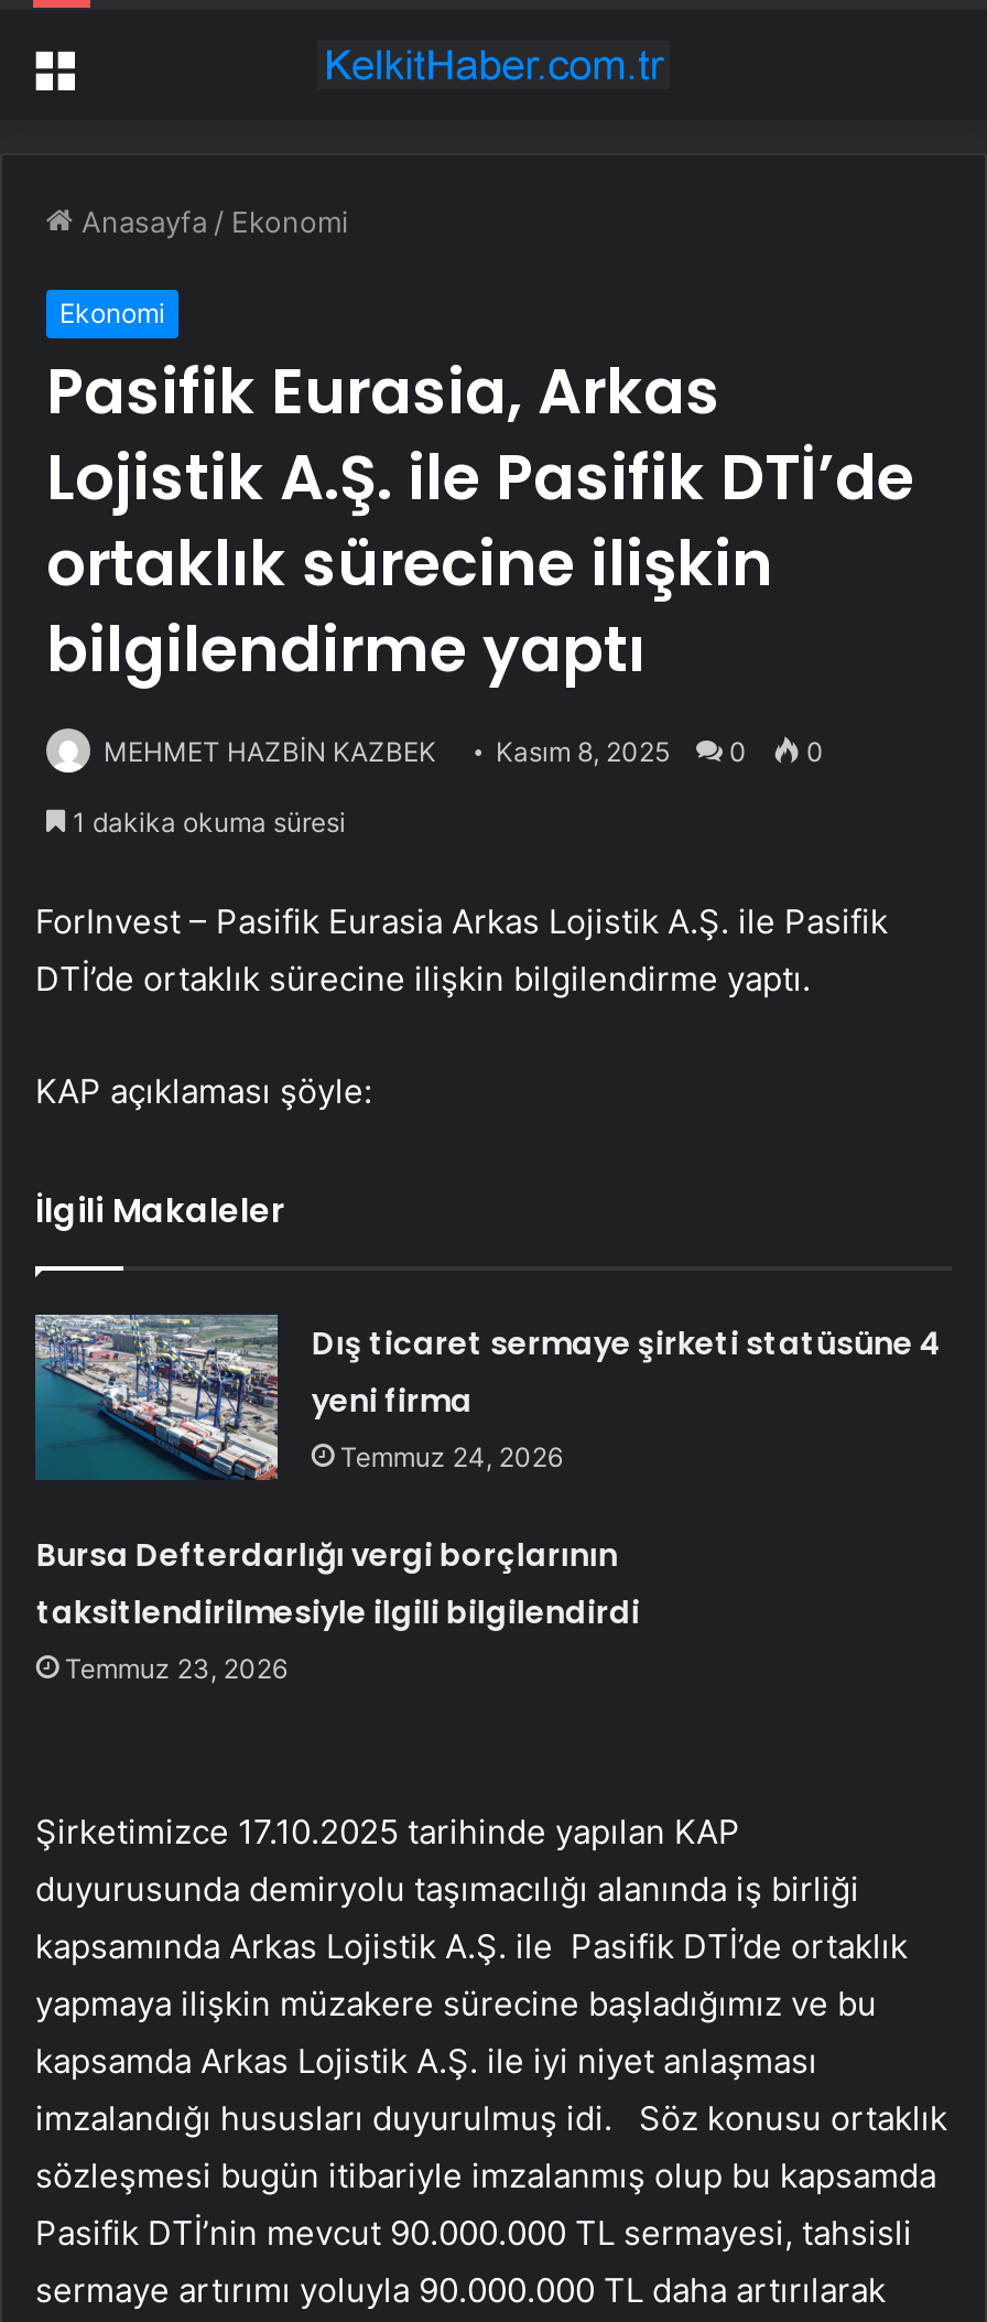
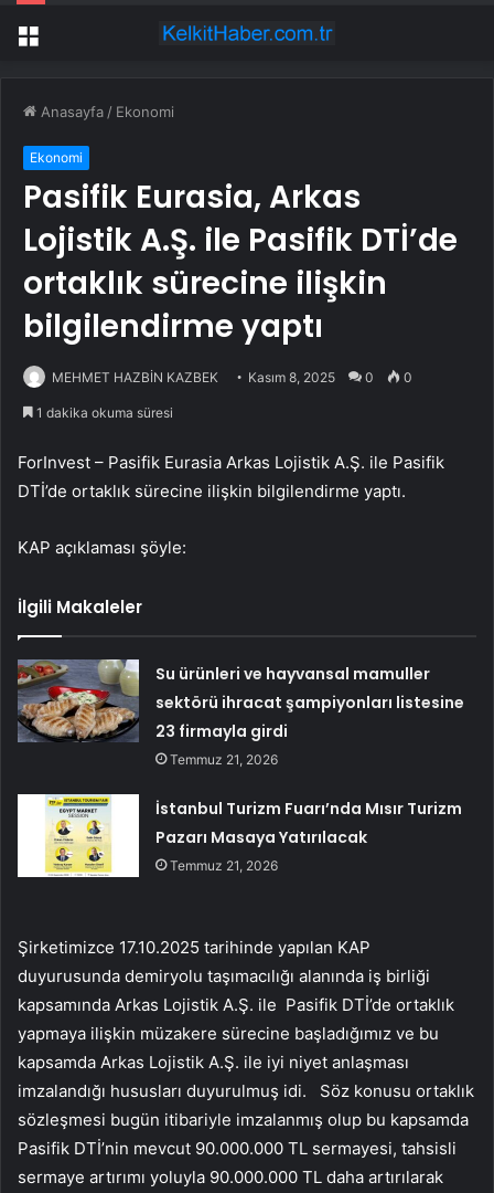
[35,1315,941,1482] [image] | Dış ticaret sermaye şirketi statüsüne 4 | yeni firma | Temmuz 24, 2026 -> [17,659,465,768] [image] | Su ürünleri ve hayvansal mamuller | sektörü ihracat şampiyonları listesine | 23 firmayla girdi | Temmuz 21, 2026
[36,1534,640,1686] Bursa Defterdarlığı vergi borçlarının | taksitlendirilmesiyle ilgili bilgilendirdi | Temmuz 23, 2026 -> [156,798,462,874] İstanbul Turizm Fuarı’nda Mısır Turizm | Pazarı Masaya Yatırılacak | Temmuz 21, 2026

